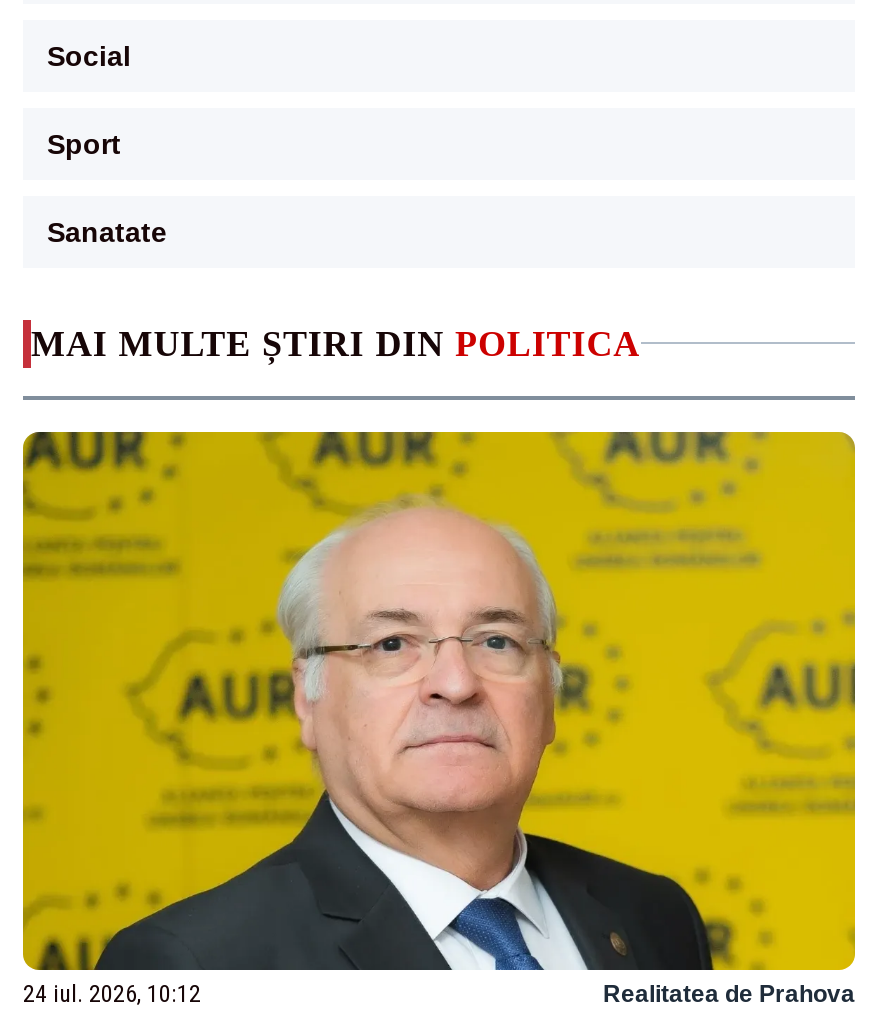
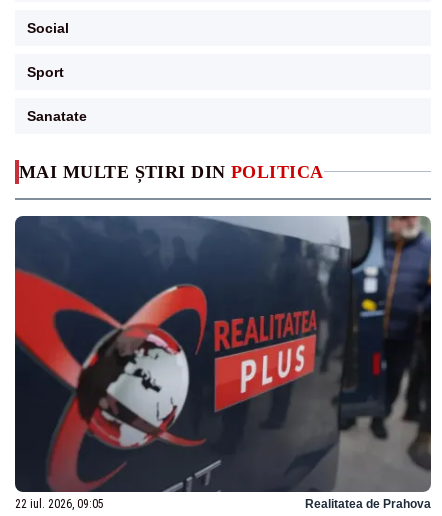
[21,430,857,1009] [image] | 24 iul. 2026, 10:12 -> [14,215,432,511] [image] | 22 iul. 2026, 09:05

